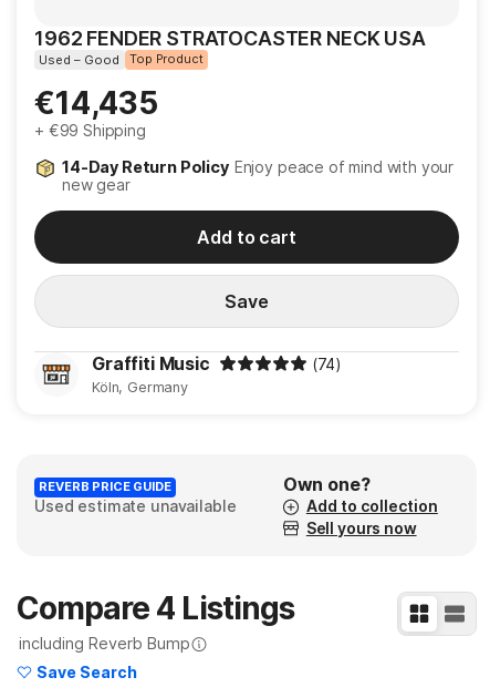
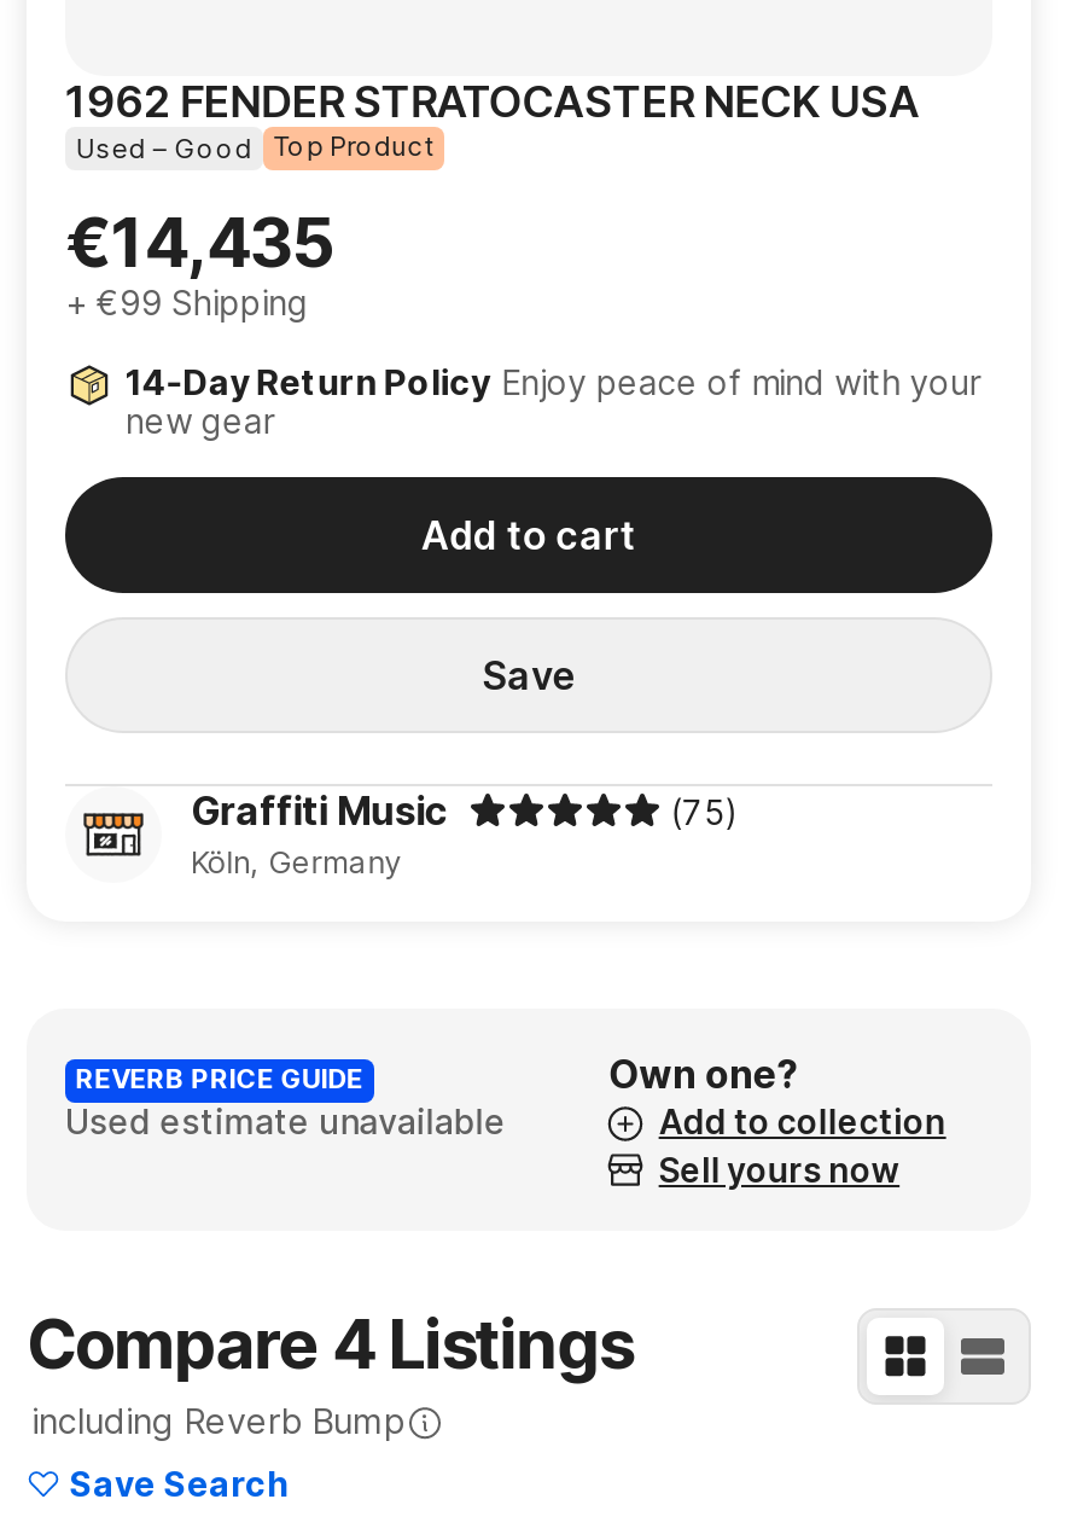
[312,354,342,373] (74) -> [671,791,739,832] (75)

